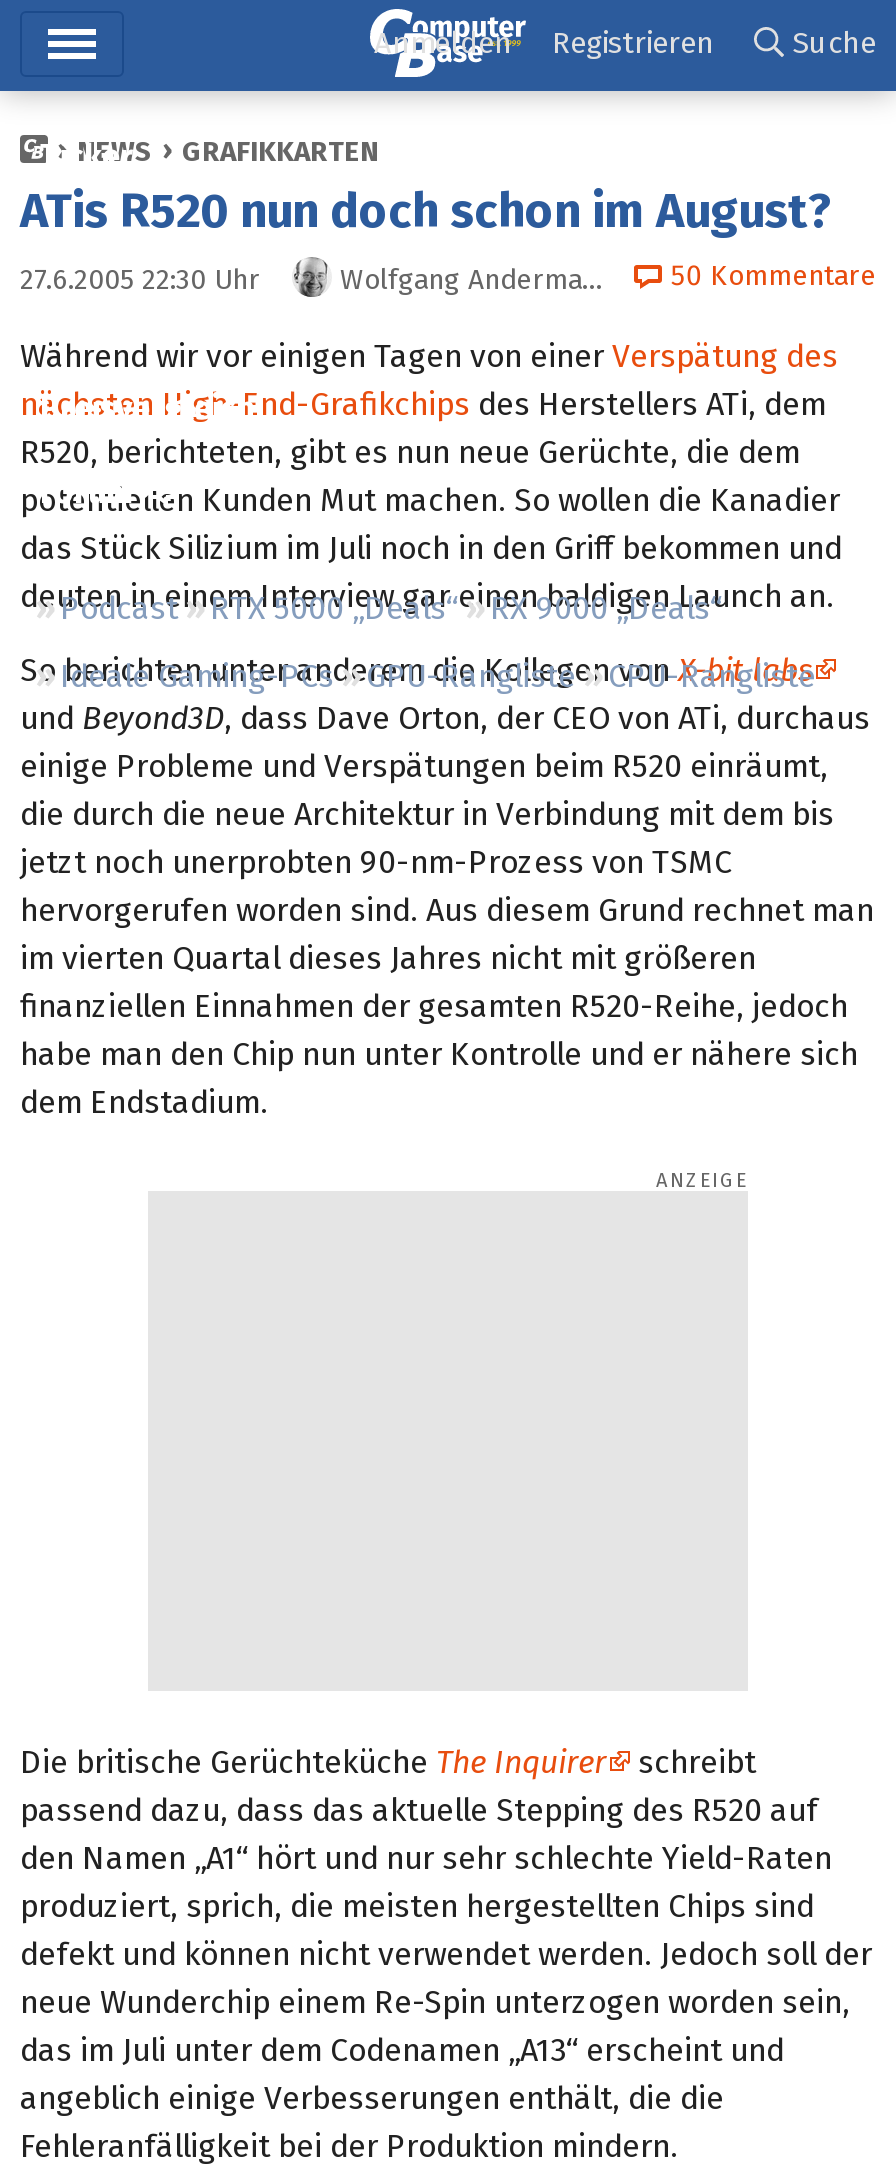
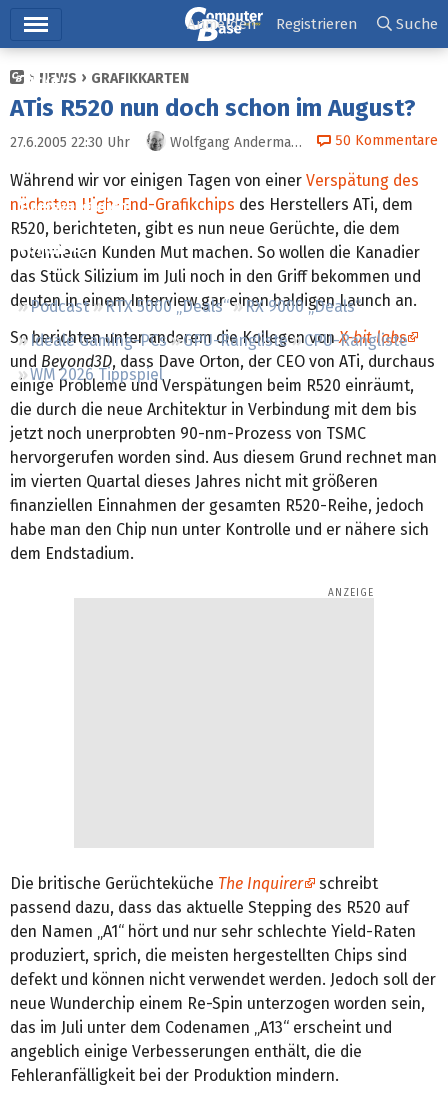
none -> [30,365,163,384] WM 2026 Tippspiel

